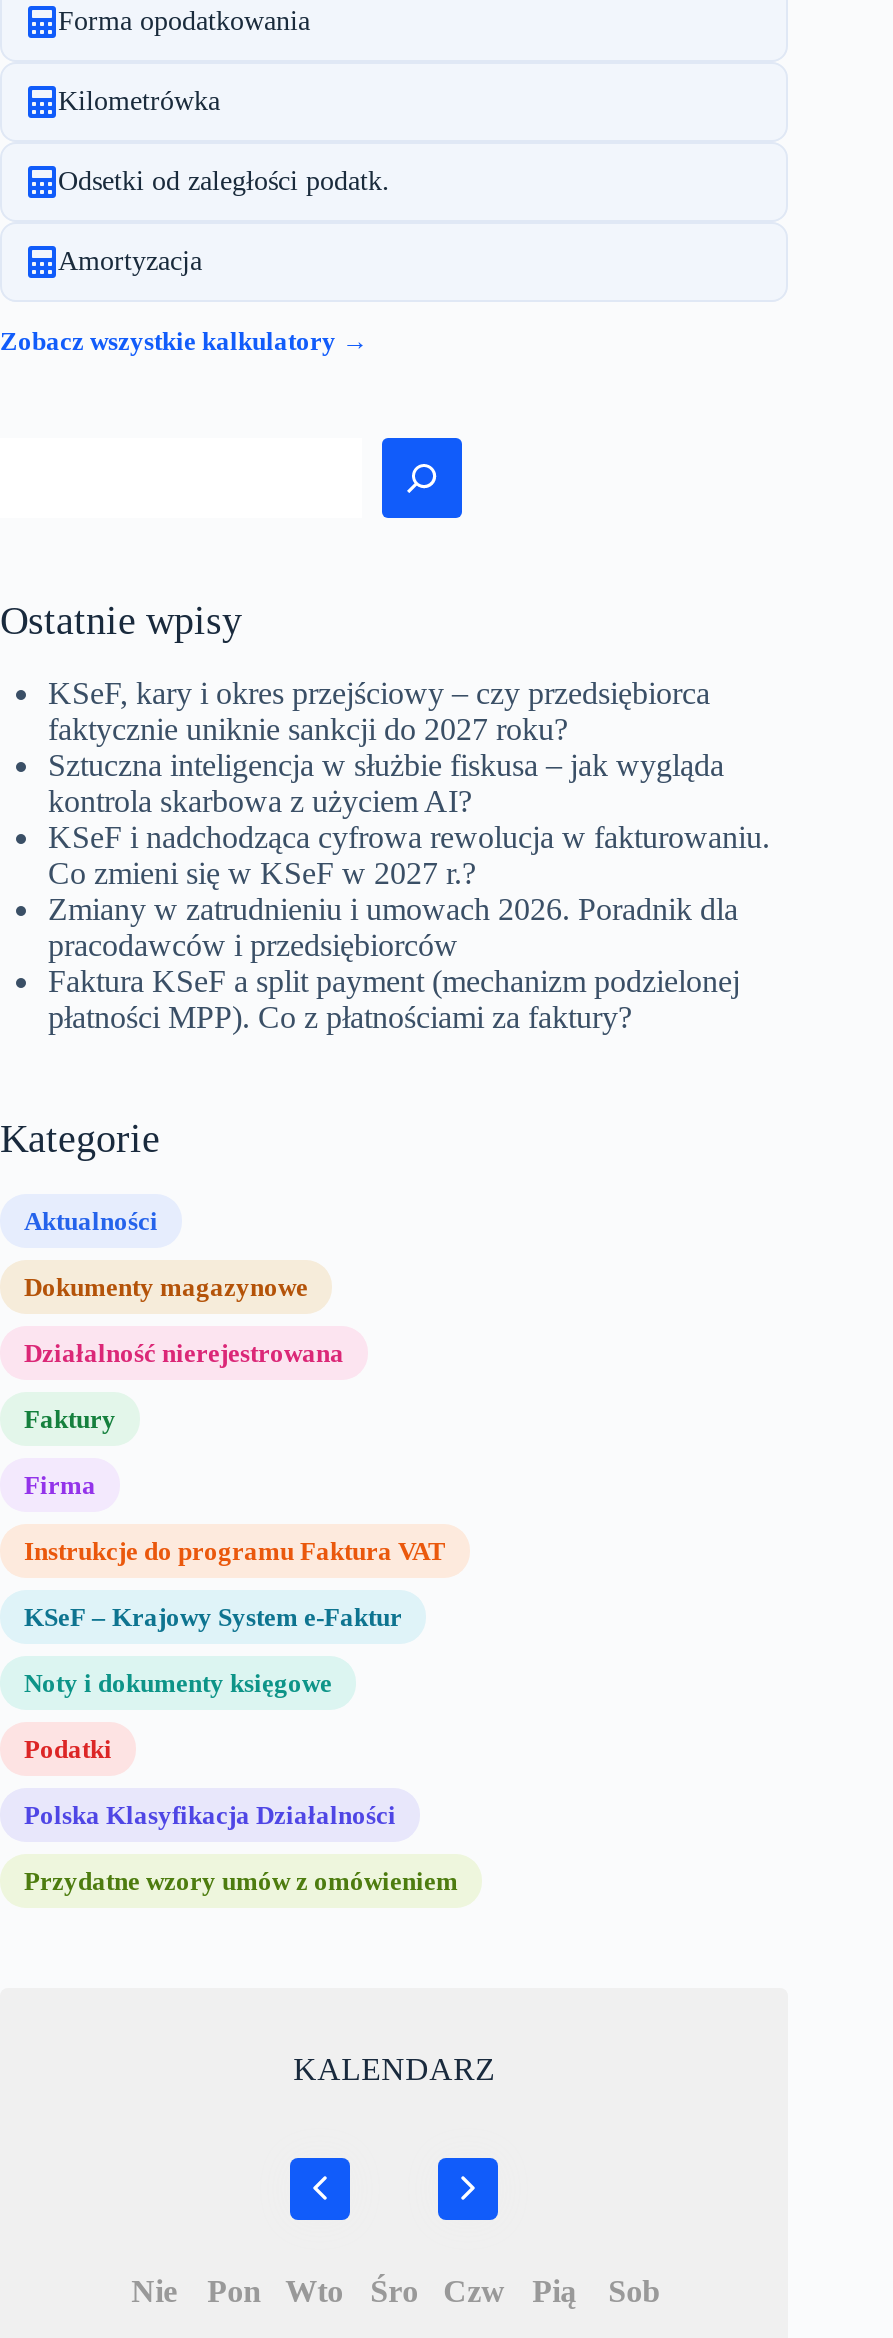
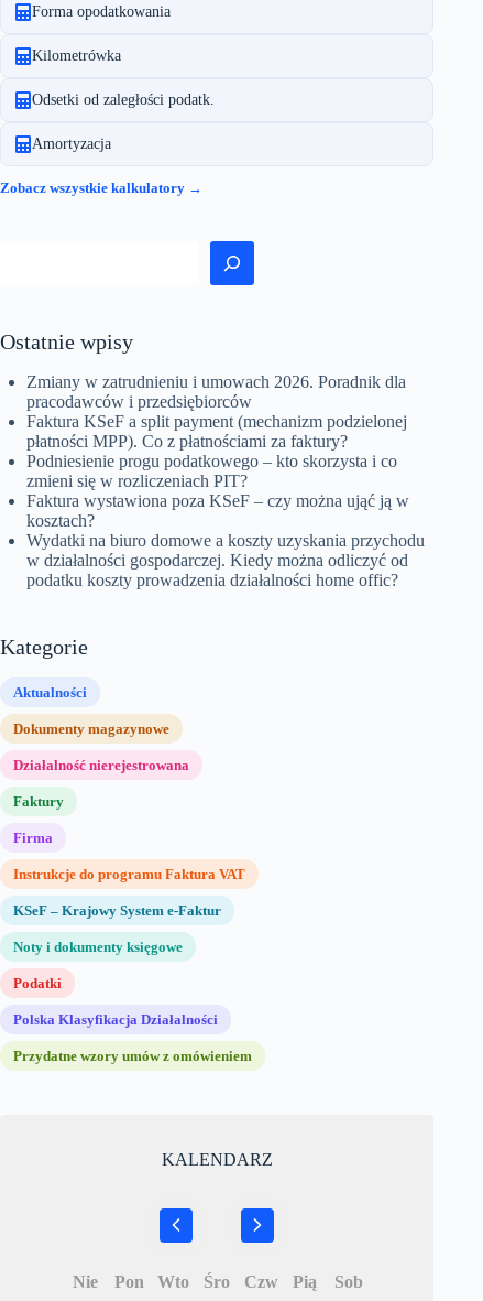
[48,676,770,890] KSeF, kary i okres przejściowy – czy przedsiębiorca | faktycznie uniknie sankcji do 2027 roku? | Sztuczna inteligencja w służbie fiskusa – jak wygląda | kontrola skarbowa z użyciem AI? | KSeF i nadchodząca cyfrowa rewolucja w fakturowaniu. | Co zmieni się w KSeF w 2027 r.? -> none
moved [48,892,740,1034] -> [26,372,407,451]: Zmiany w zatrudnieniu i umowach 2026. Poradnik dla | pracodawców i przedsiębiorców | Faktura KSeF a split payment (mechanizm podzielonej | płatności MPP). Co z płatnościami za faktury?
none -> [26,452,425,589] Podniesienie progu podatkowego – kto skorzysta i co | zmieni się w rozliczeniach PIT? | Faktura wystawiona poza KSeF – czy można ująć ją w | kosztach? | Wydatki na biuro domowe a koszty uzyskania przychodu | w działalności gospodarczej. Kiedy można odliczyć od | podatku koszty prowadzenia działalności home offic?

